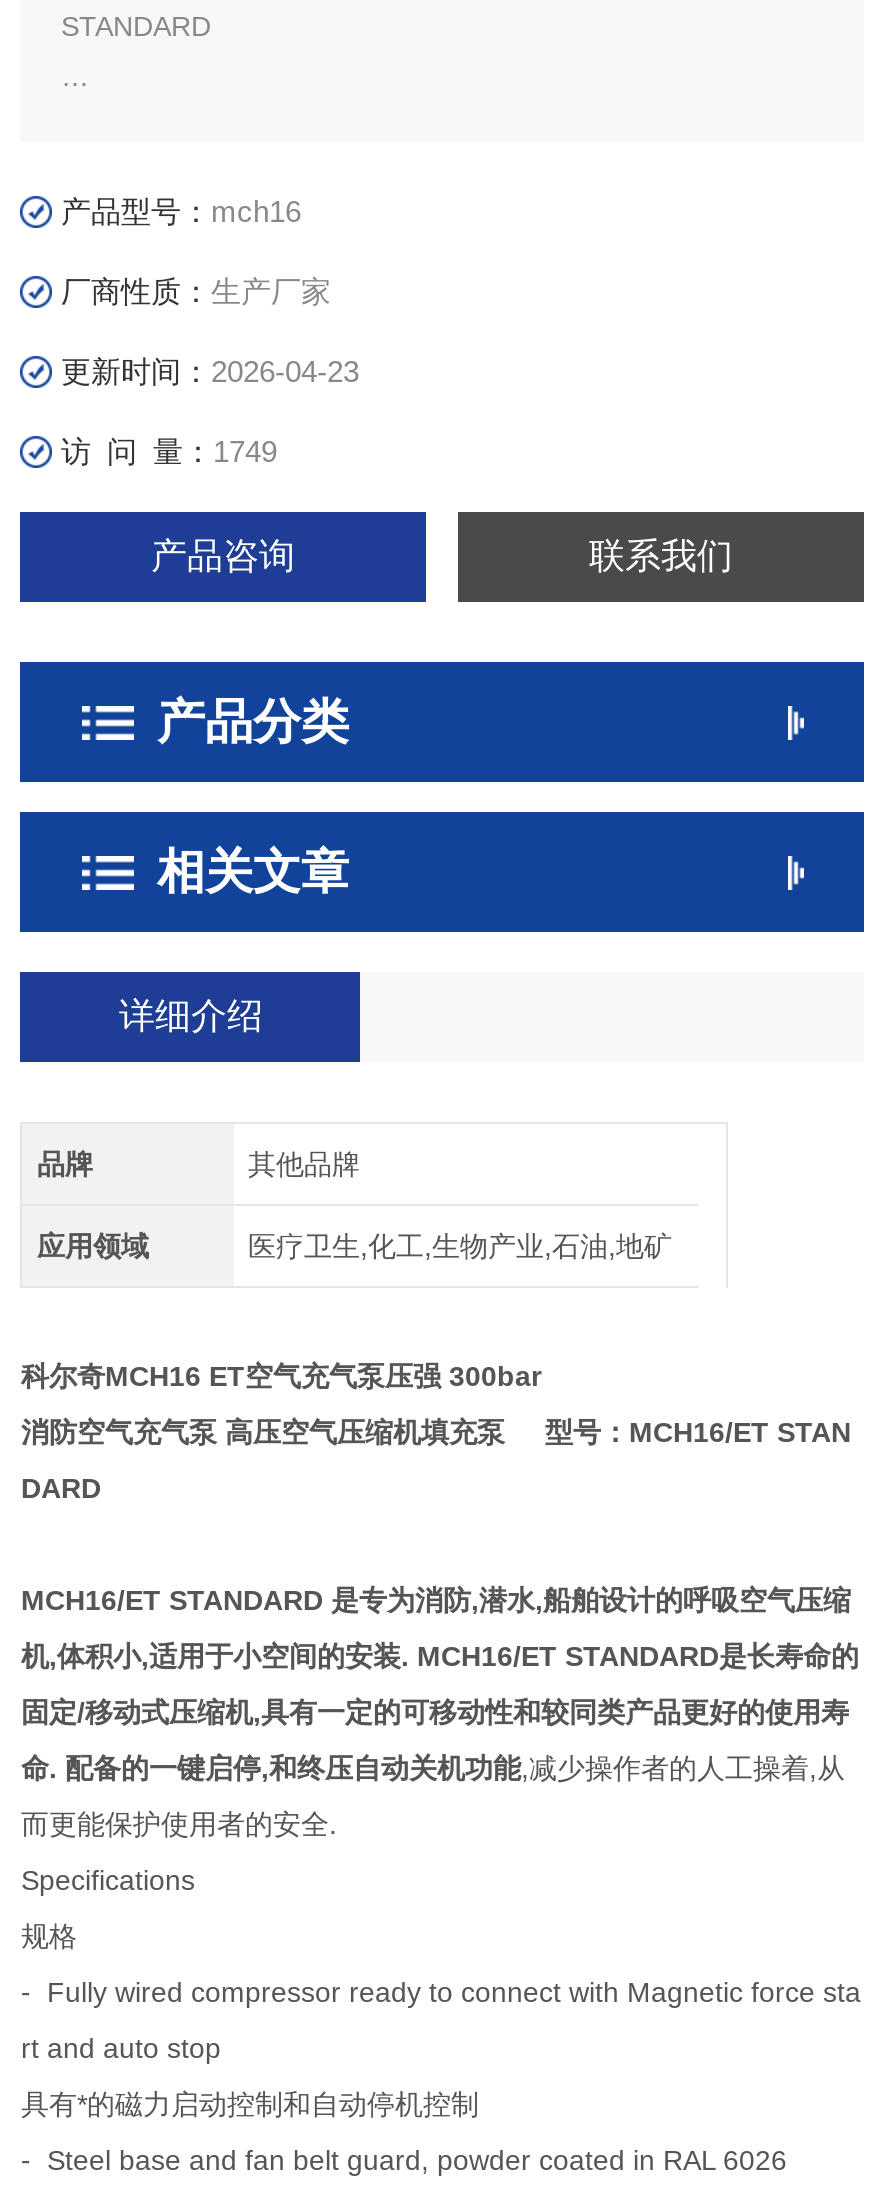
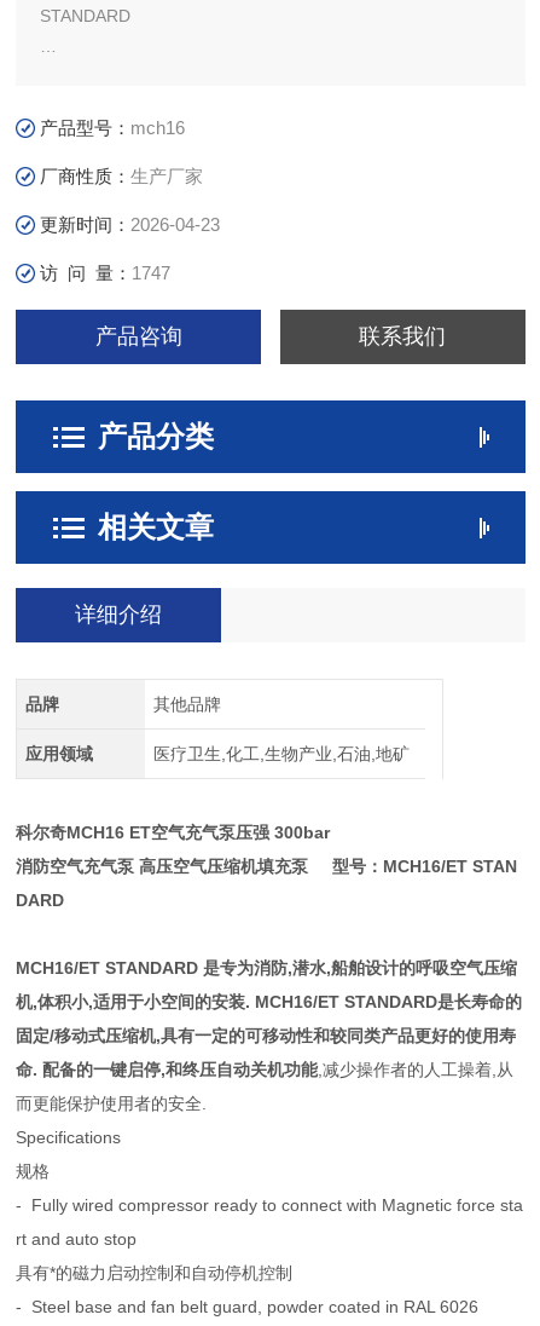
[61,434,277,468] 访 问 量：1749 -> [40,263,171,283] 访 问 量：1747

